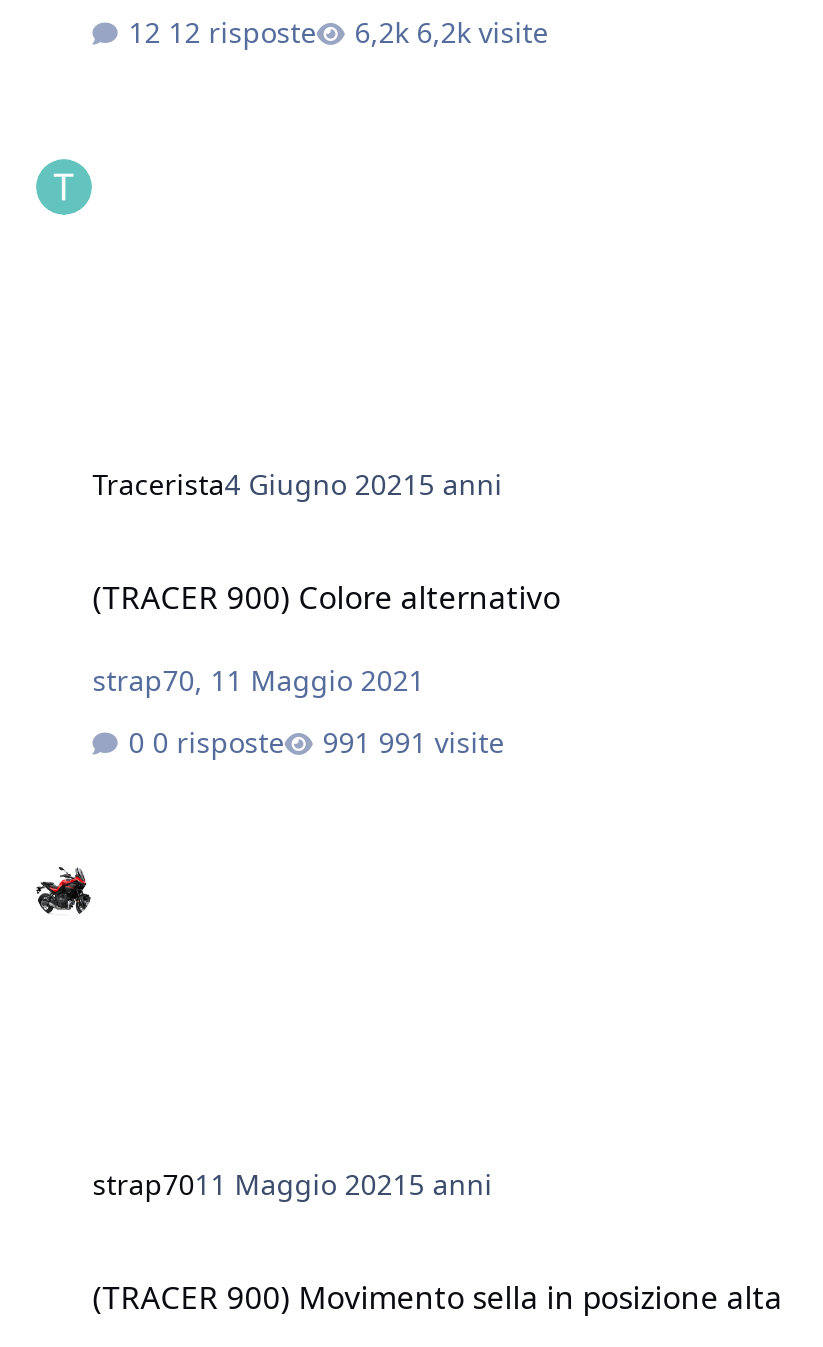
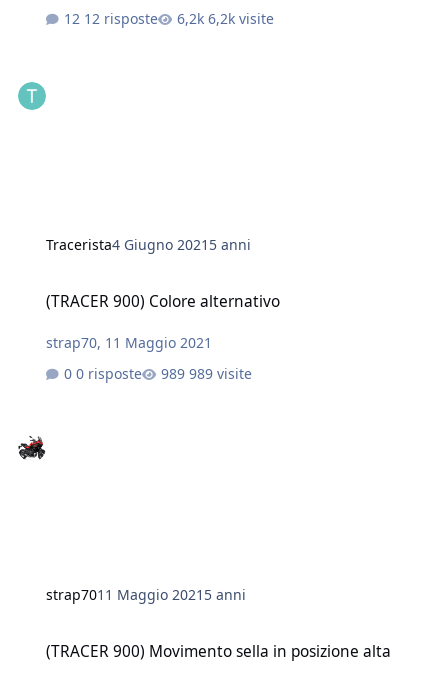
[378,723,504,761] 991 visite -> [189,364,252,383] 989 visite

